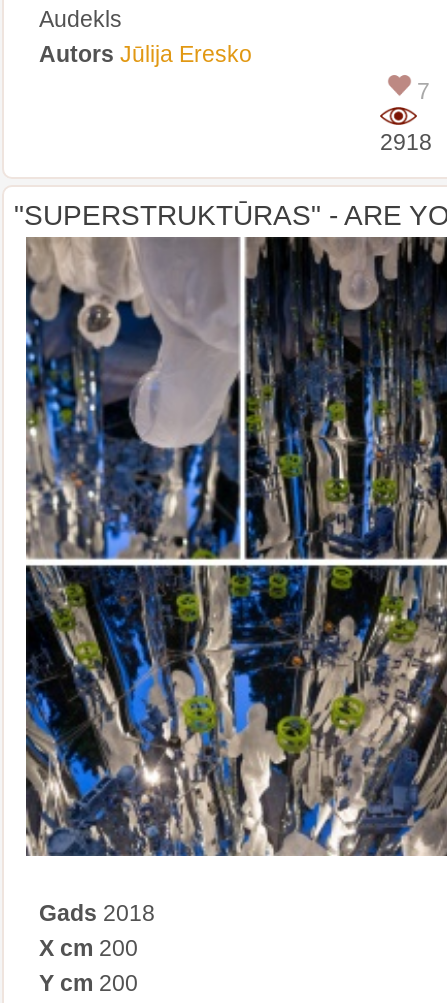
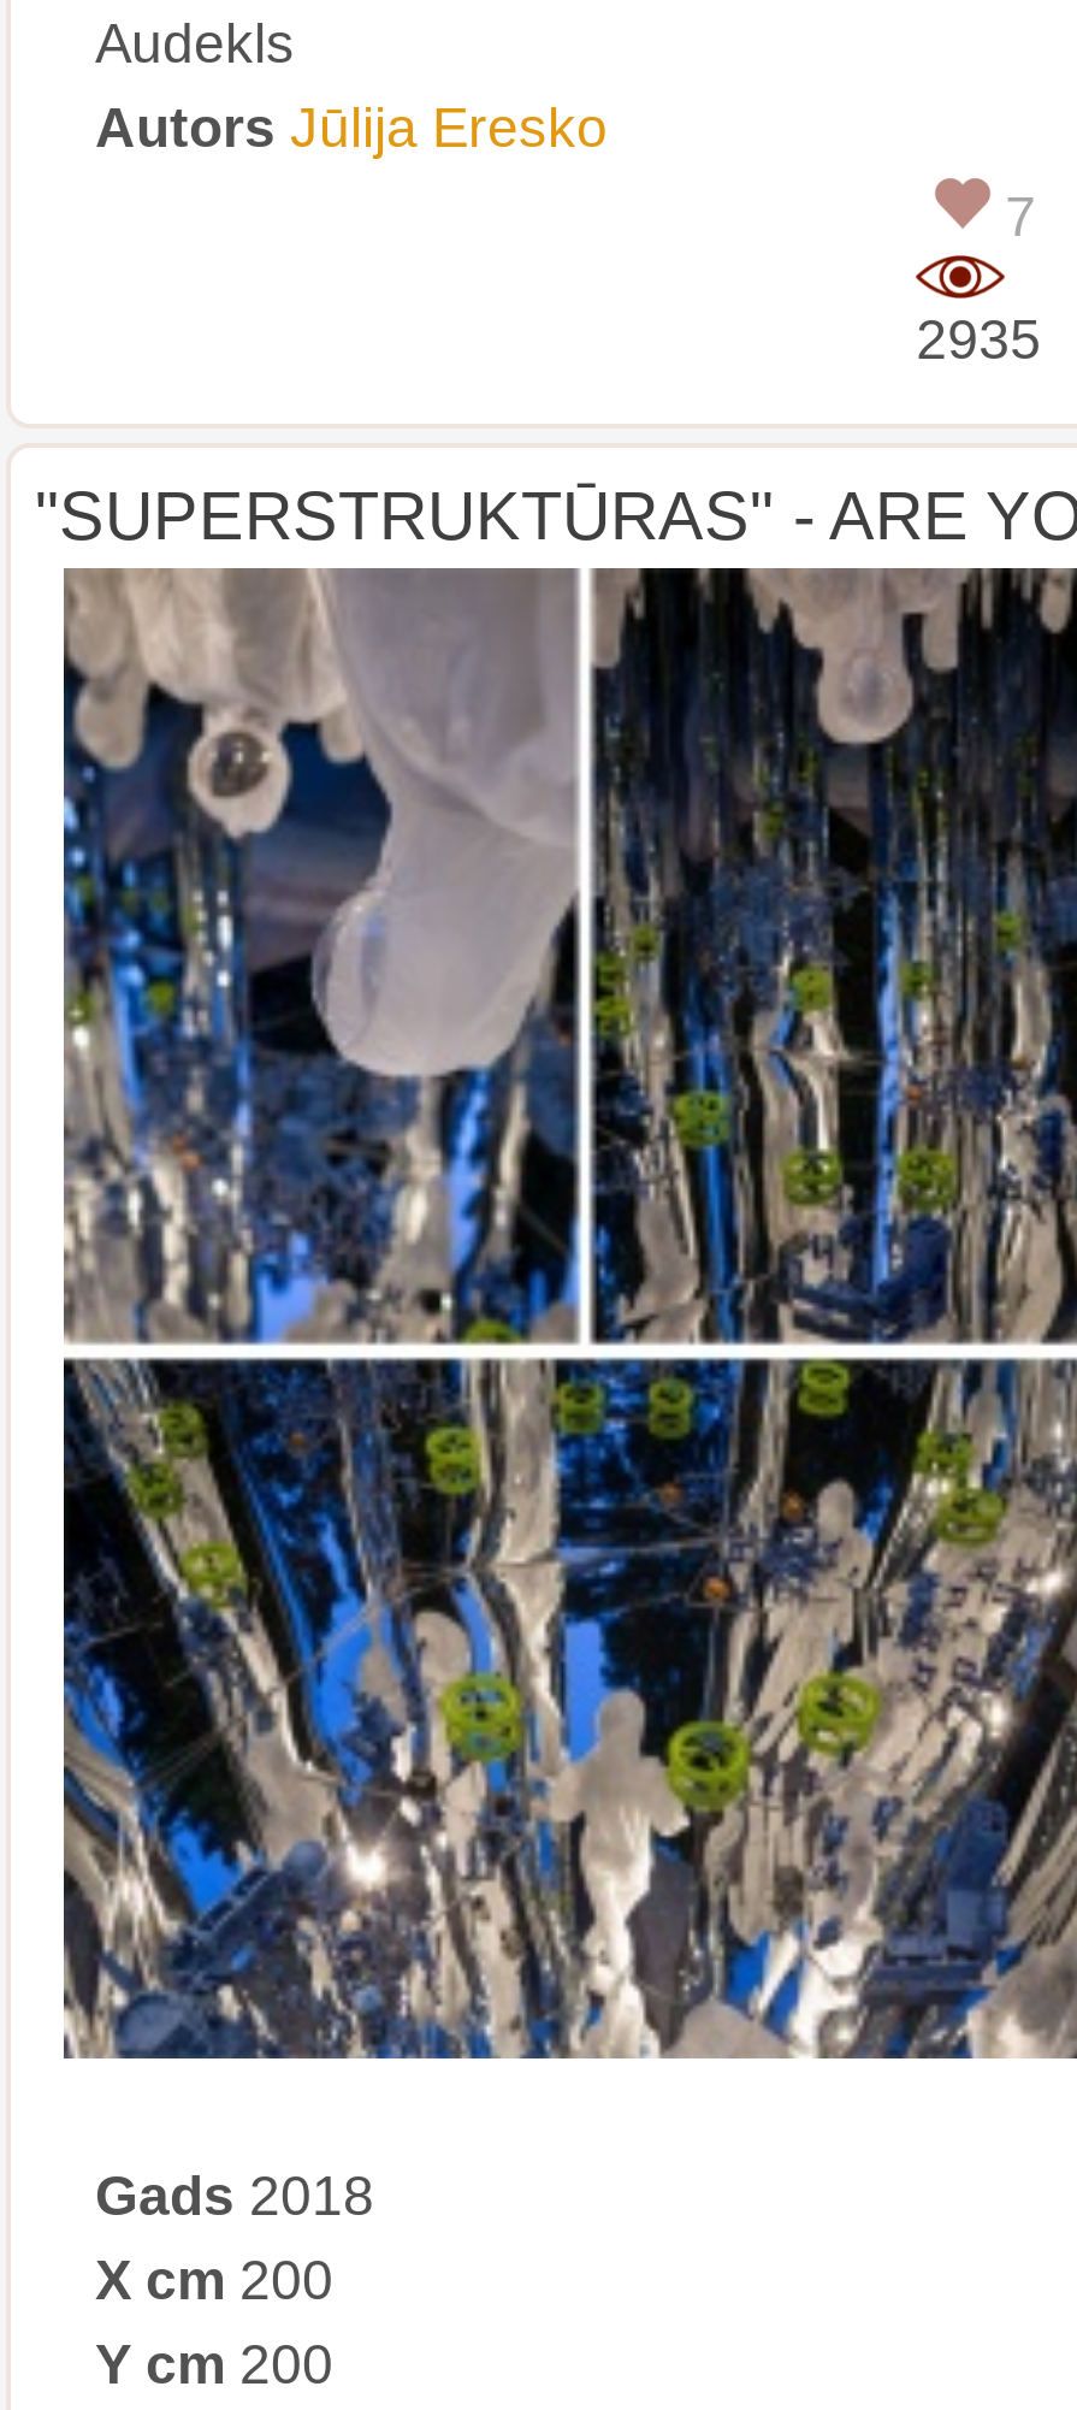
[380,129,432,155] 2918 -> [916,309,1041,372] 2935

